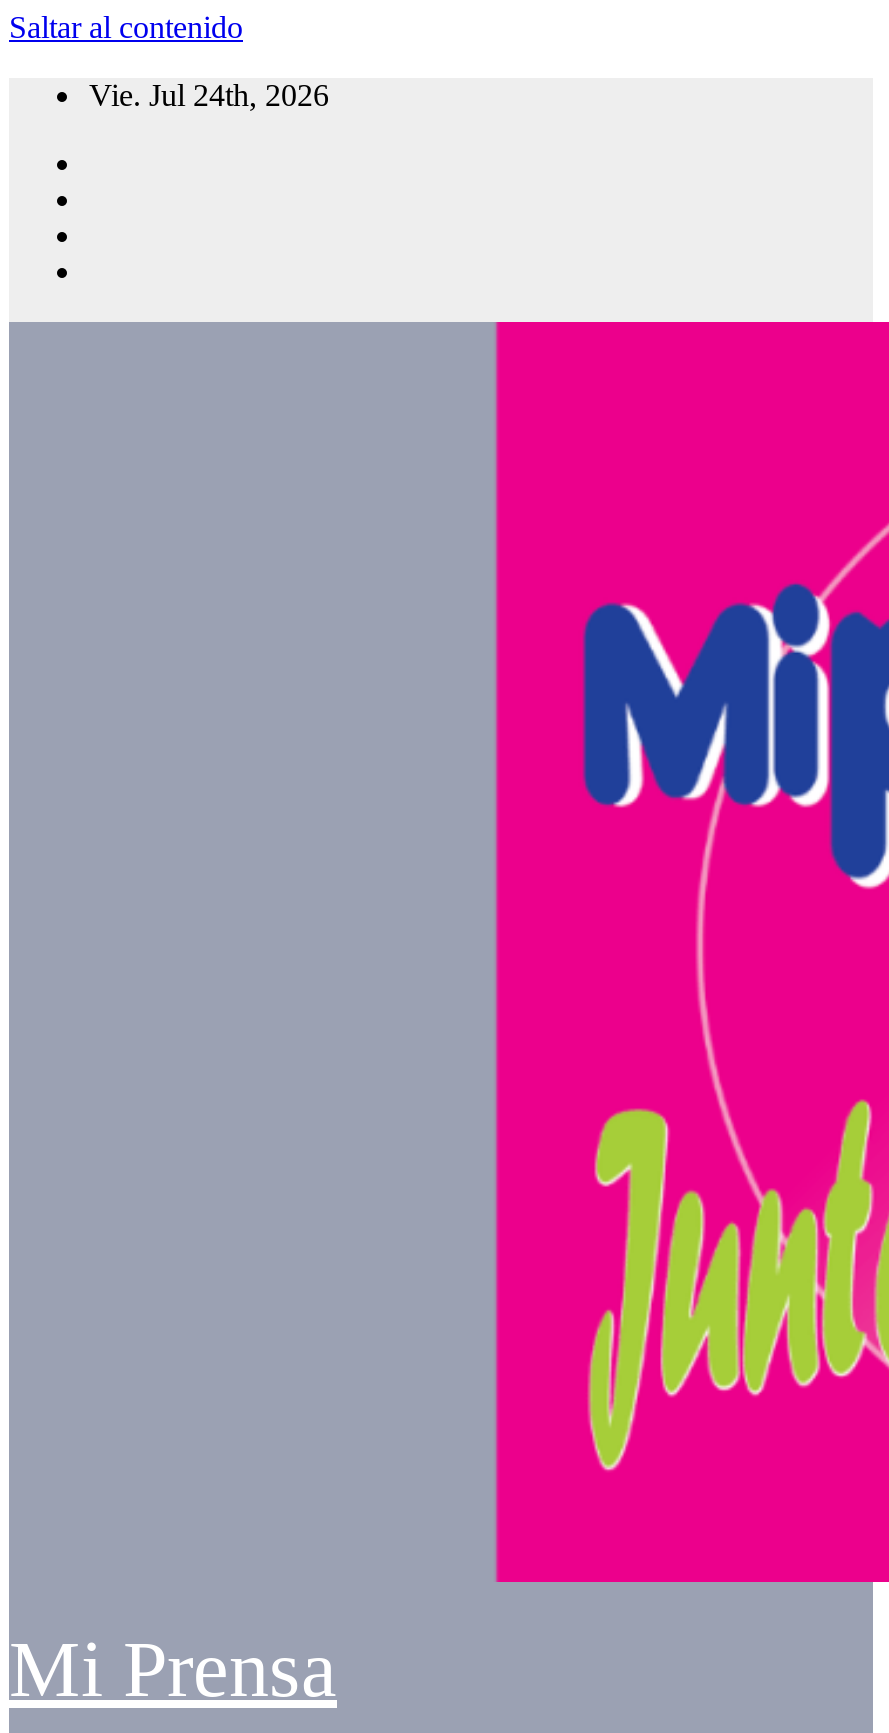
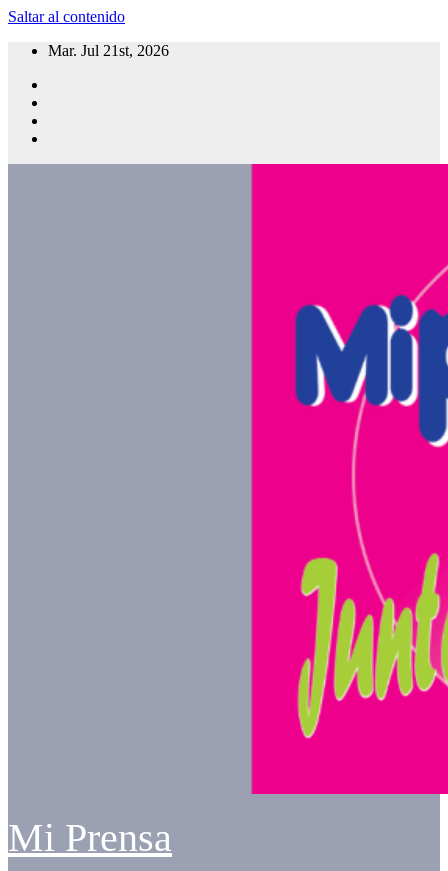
[89,78,329,112] Vie. Jul 24th, 2026 -> [48,42,169,59] Mar. Jul 21st, 2026

